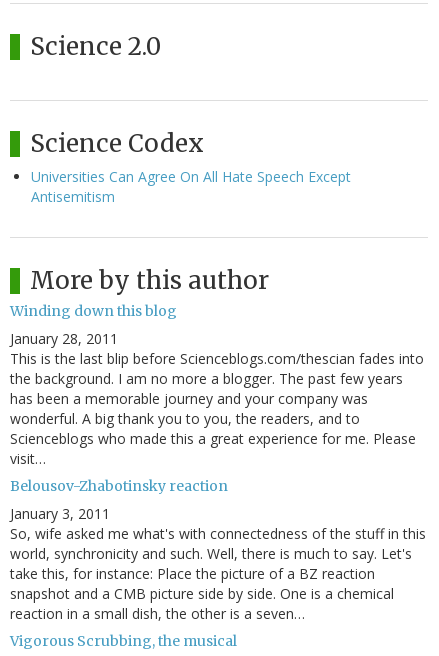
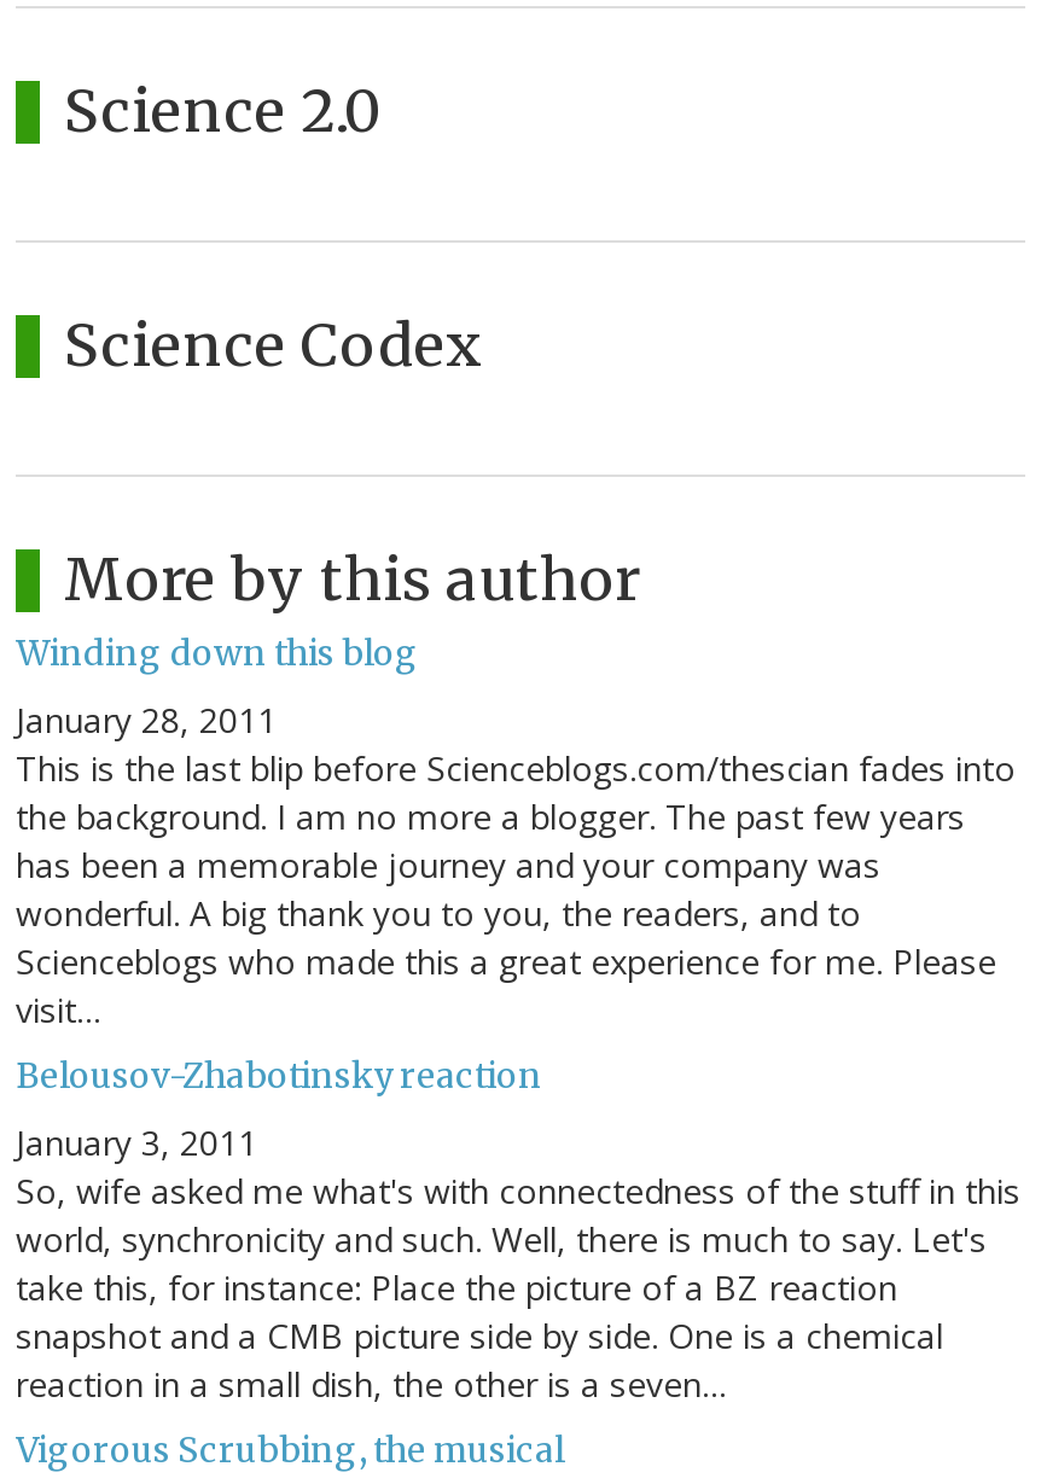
[31,167,351,206] Universities Can Agree On All Hate Speech Except | Antisemitism -> none

